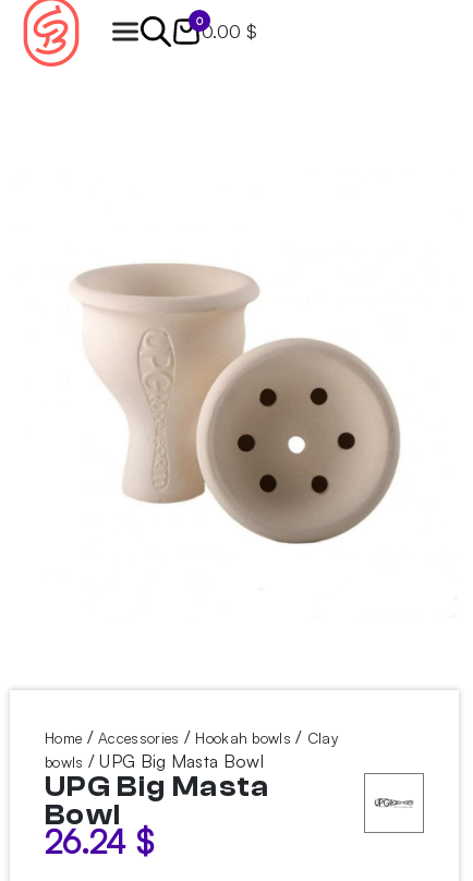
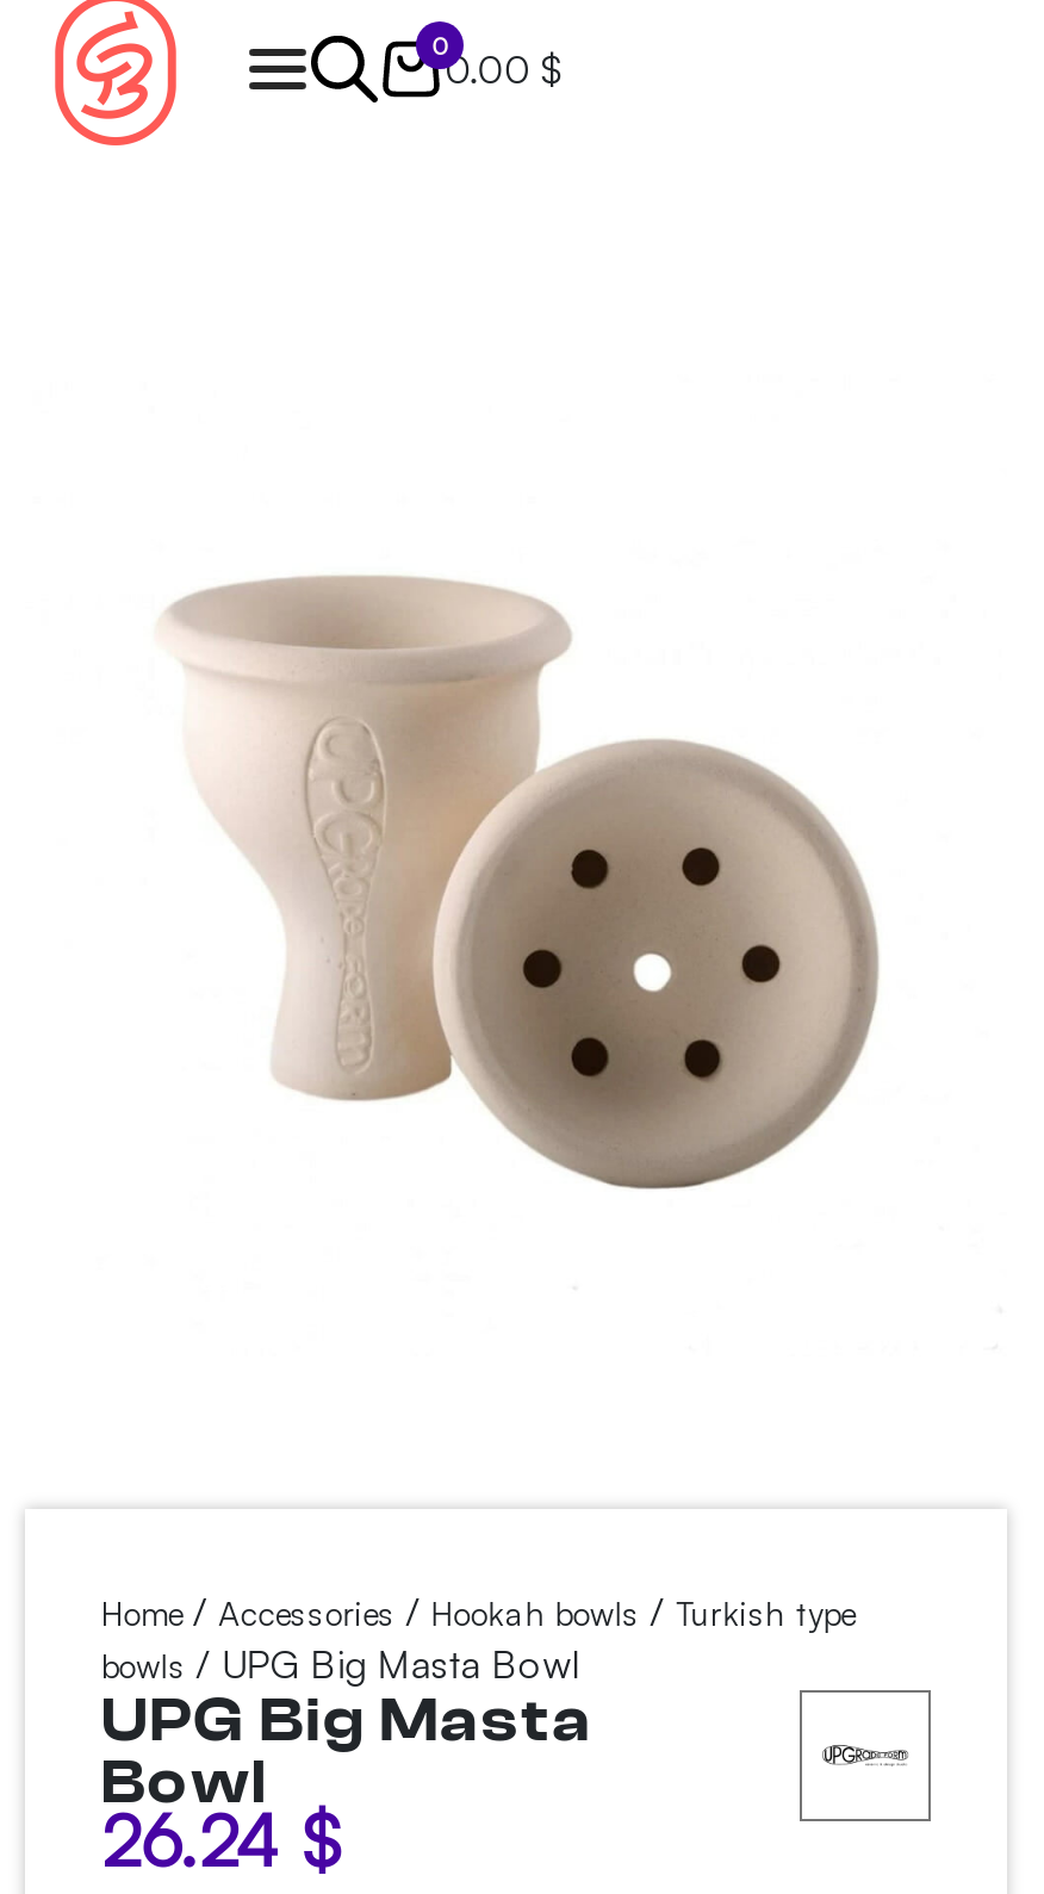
[45,726,338,748] Home / Accessories / Hookah bowls / Clay -> [101,1588,856,1635] Home / Accessories / Hookah bowls / Turkish type

